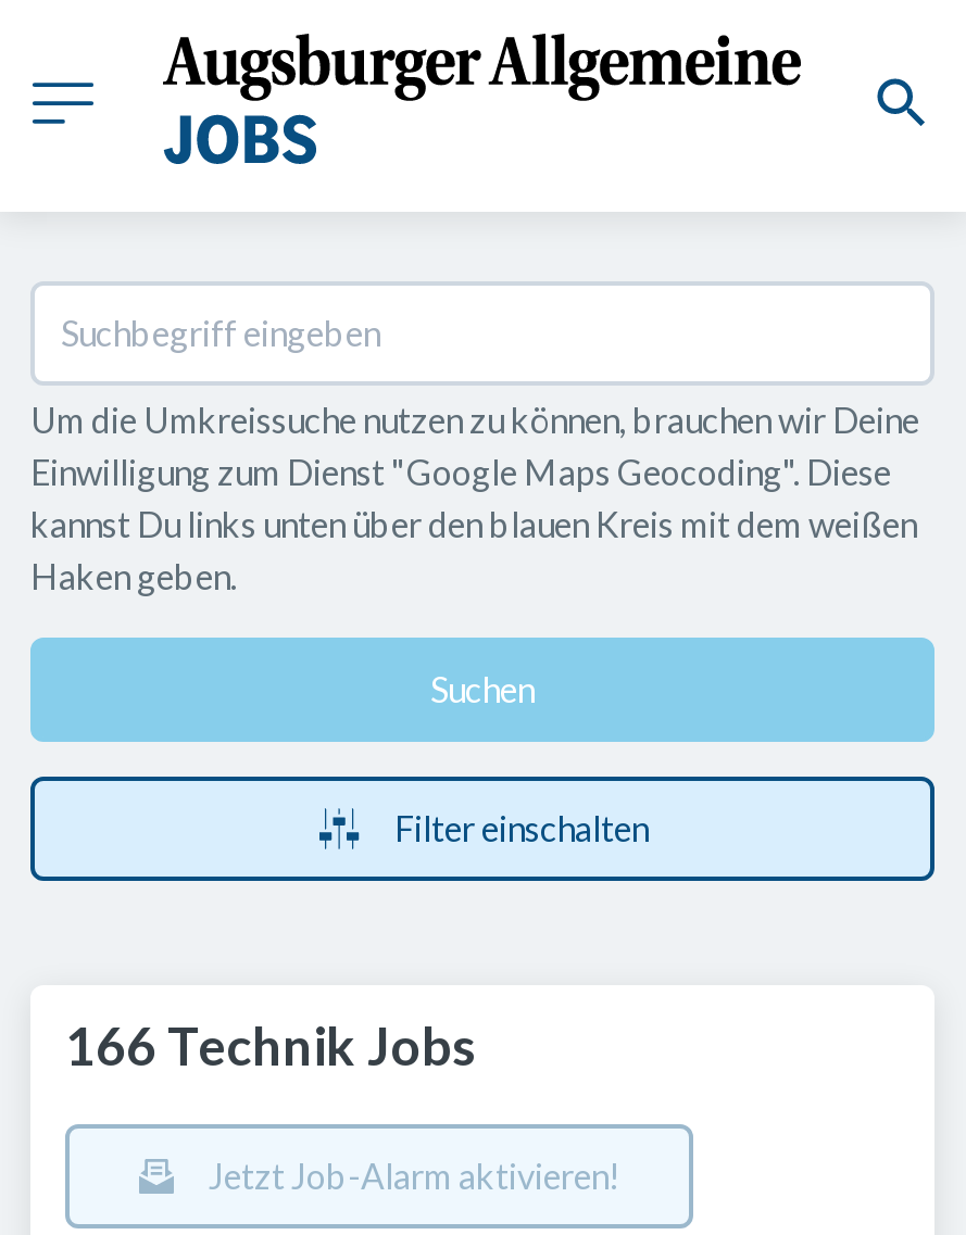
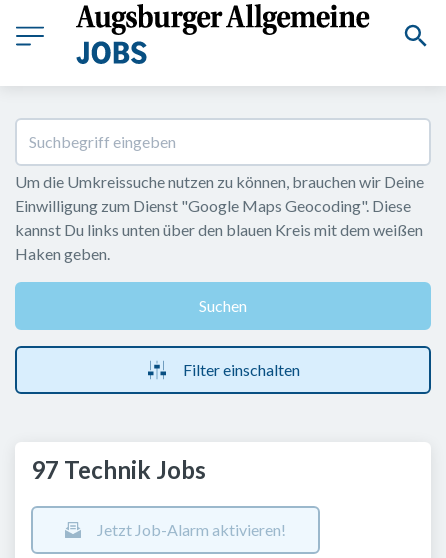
[65,1013,476,1076] 166 Technik Jobs -> [31,455,206,484] 97 Technik Jobs

